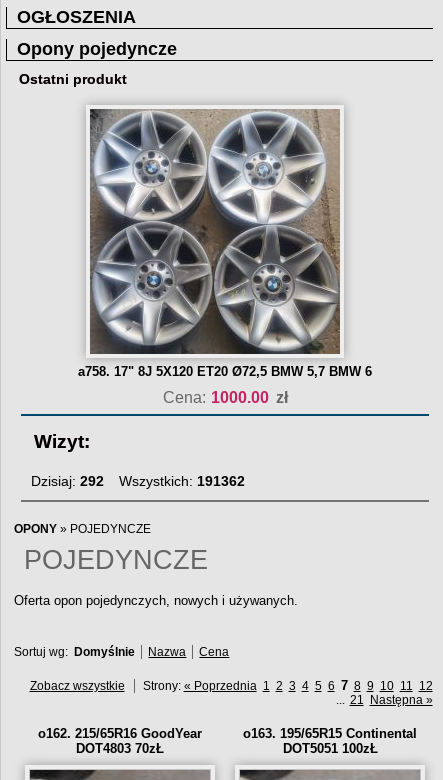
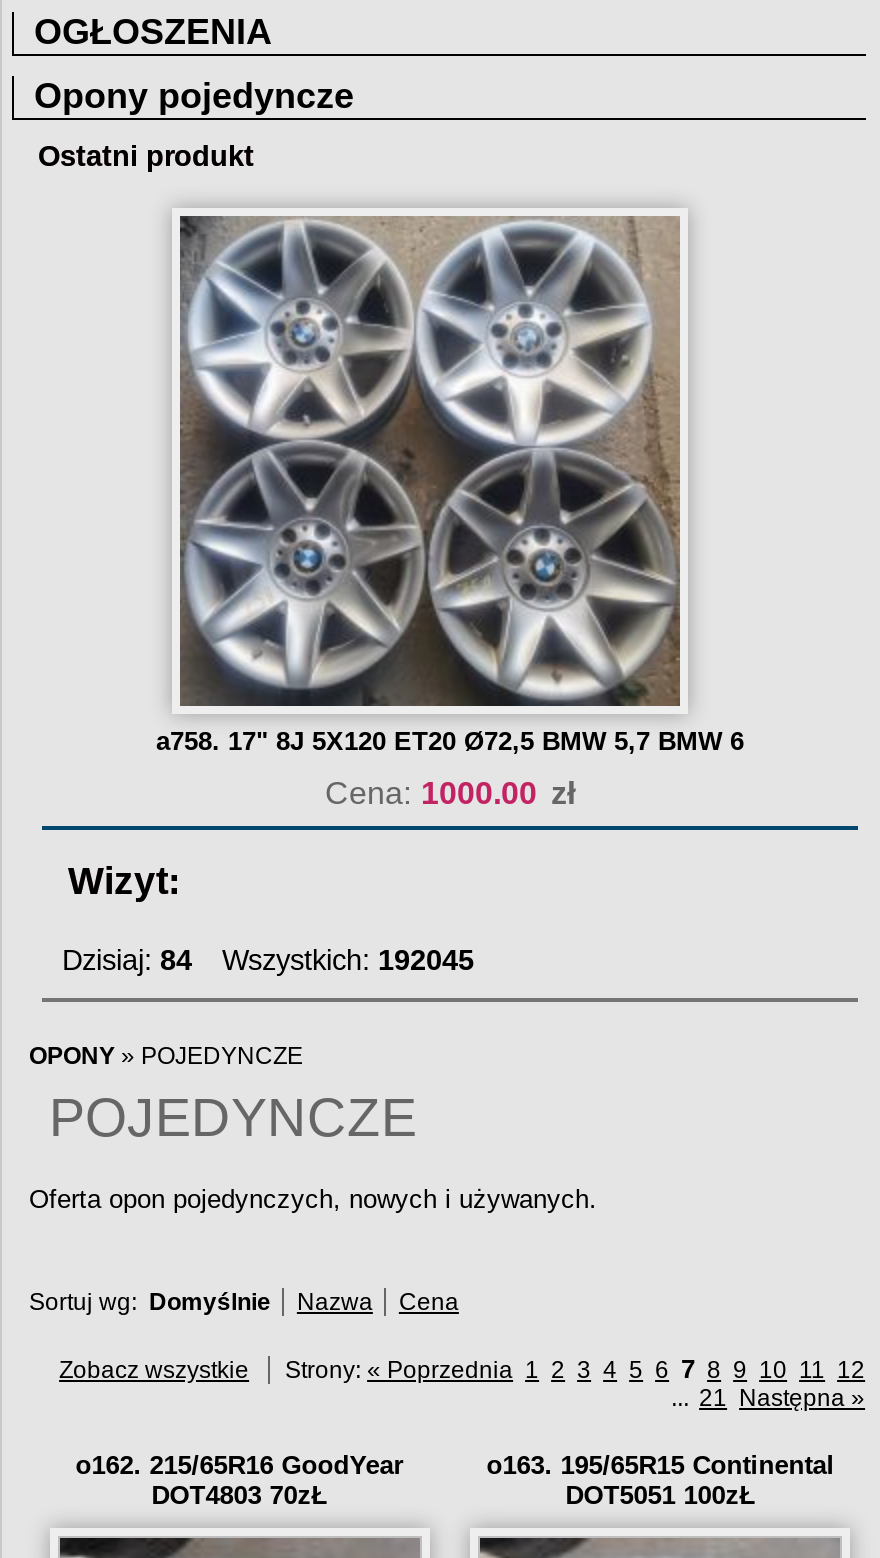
[31,473,104,489] Dzisiaj: 292 -> [62,944,192,976] Dzisiaj: 84
[119,473,245,489] Wszystkich: 191362 -> [222,944,474,976] Wszystkich: 192045

